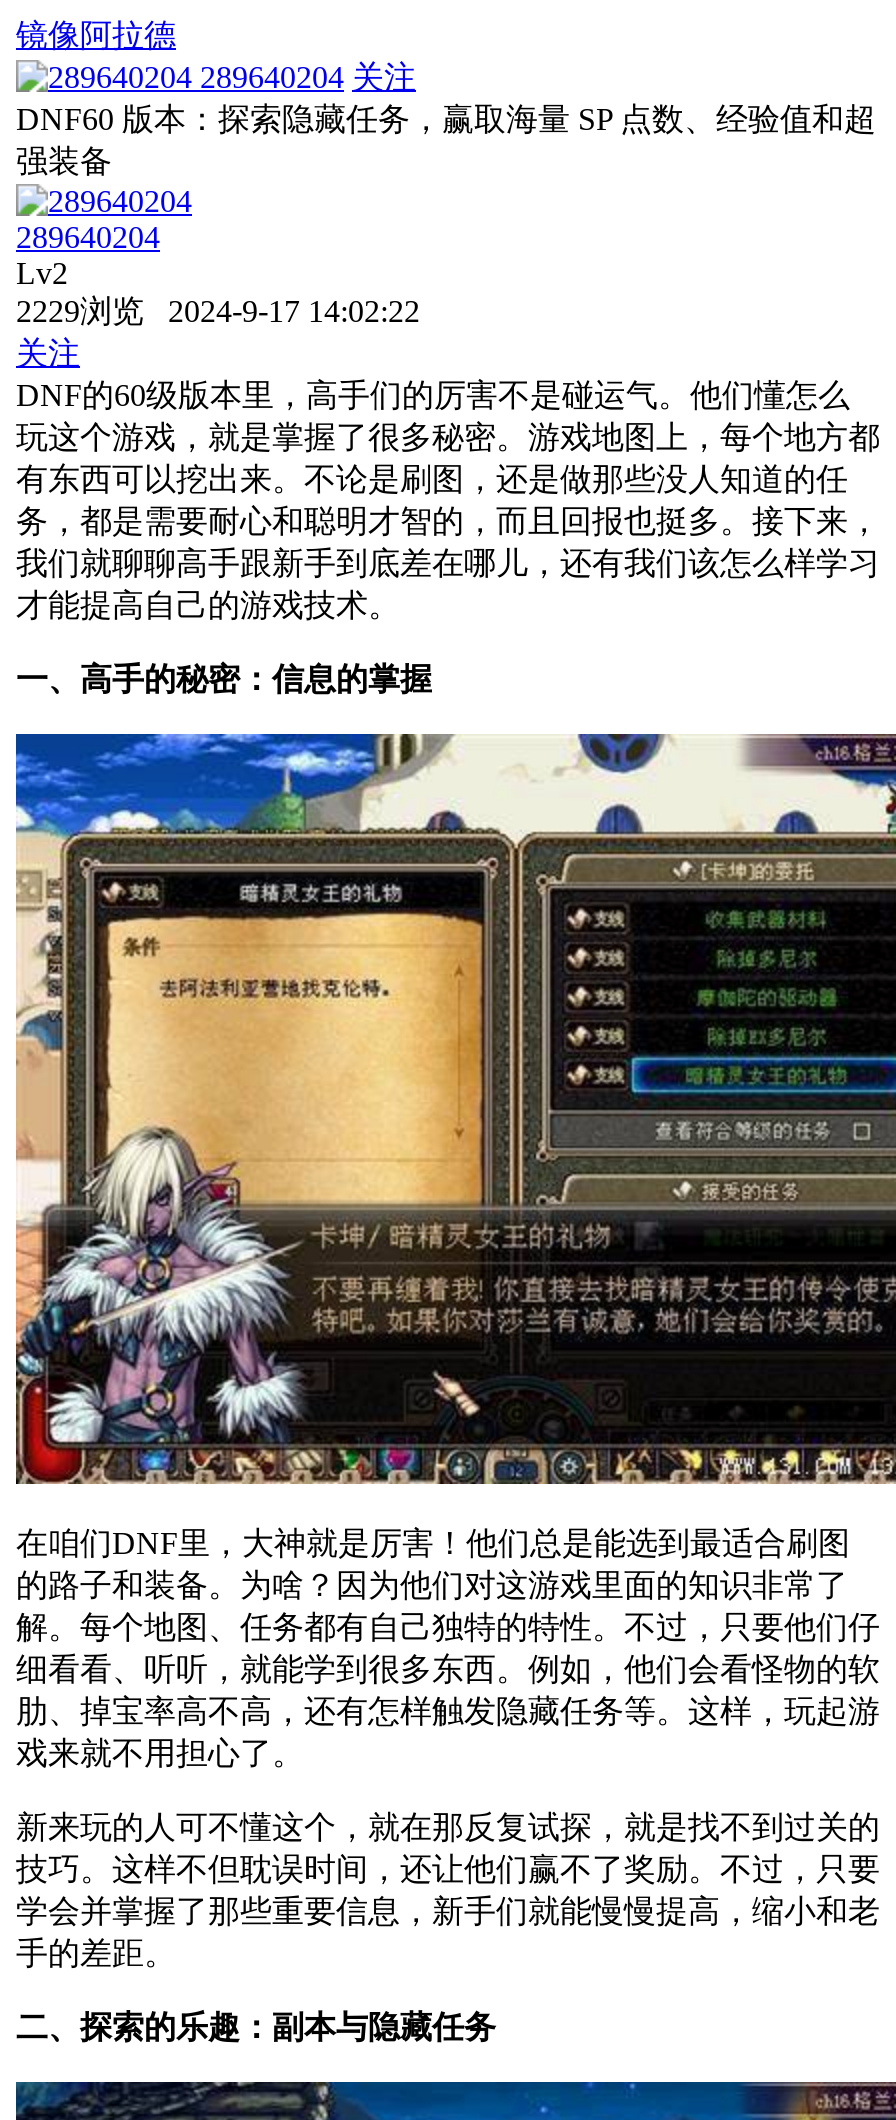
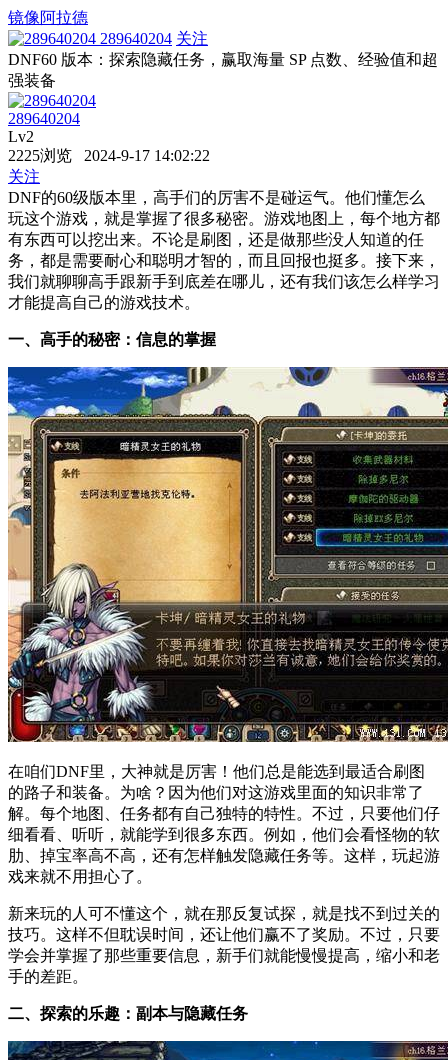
[16,294,420,328] 2229浏览 2024-9-17 14:02:22 -> [8,147,210,164] 2225浏览 2024-9-17 14:02:22

